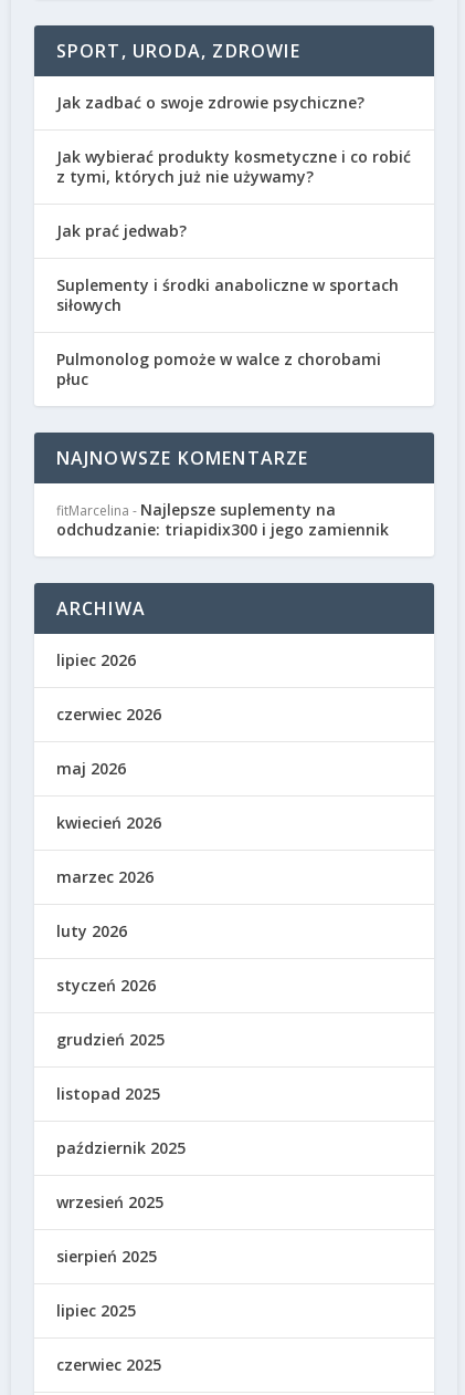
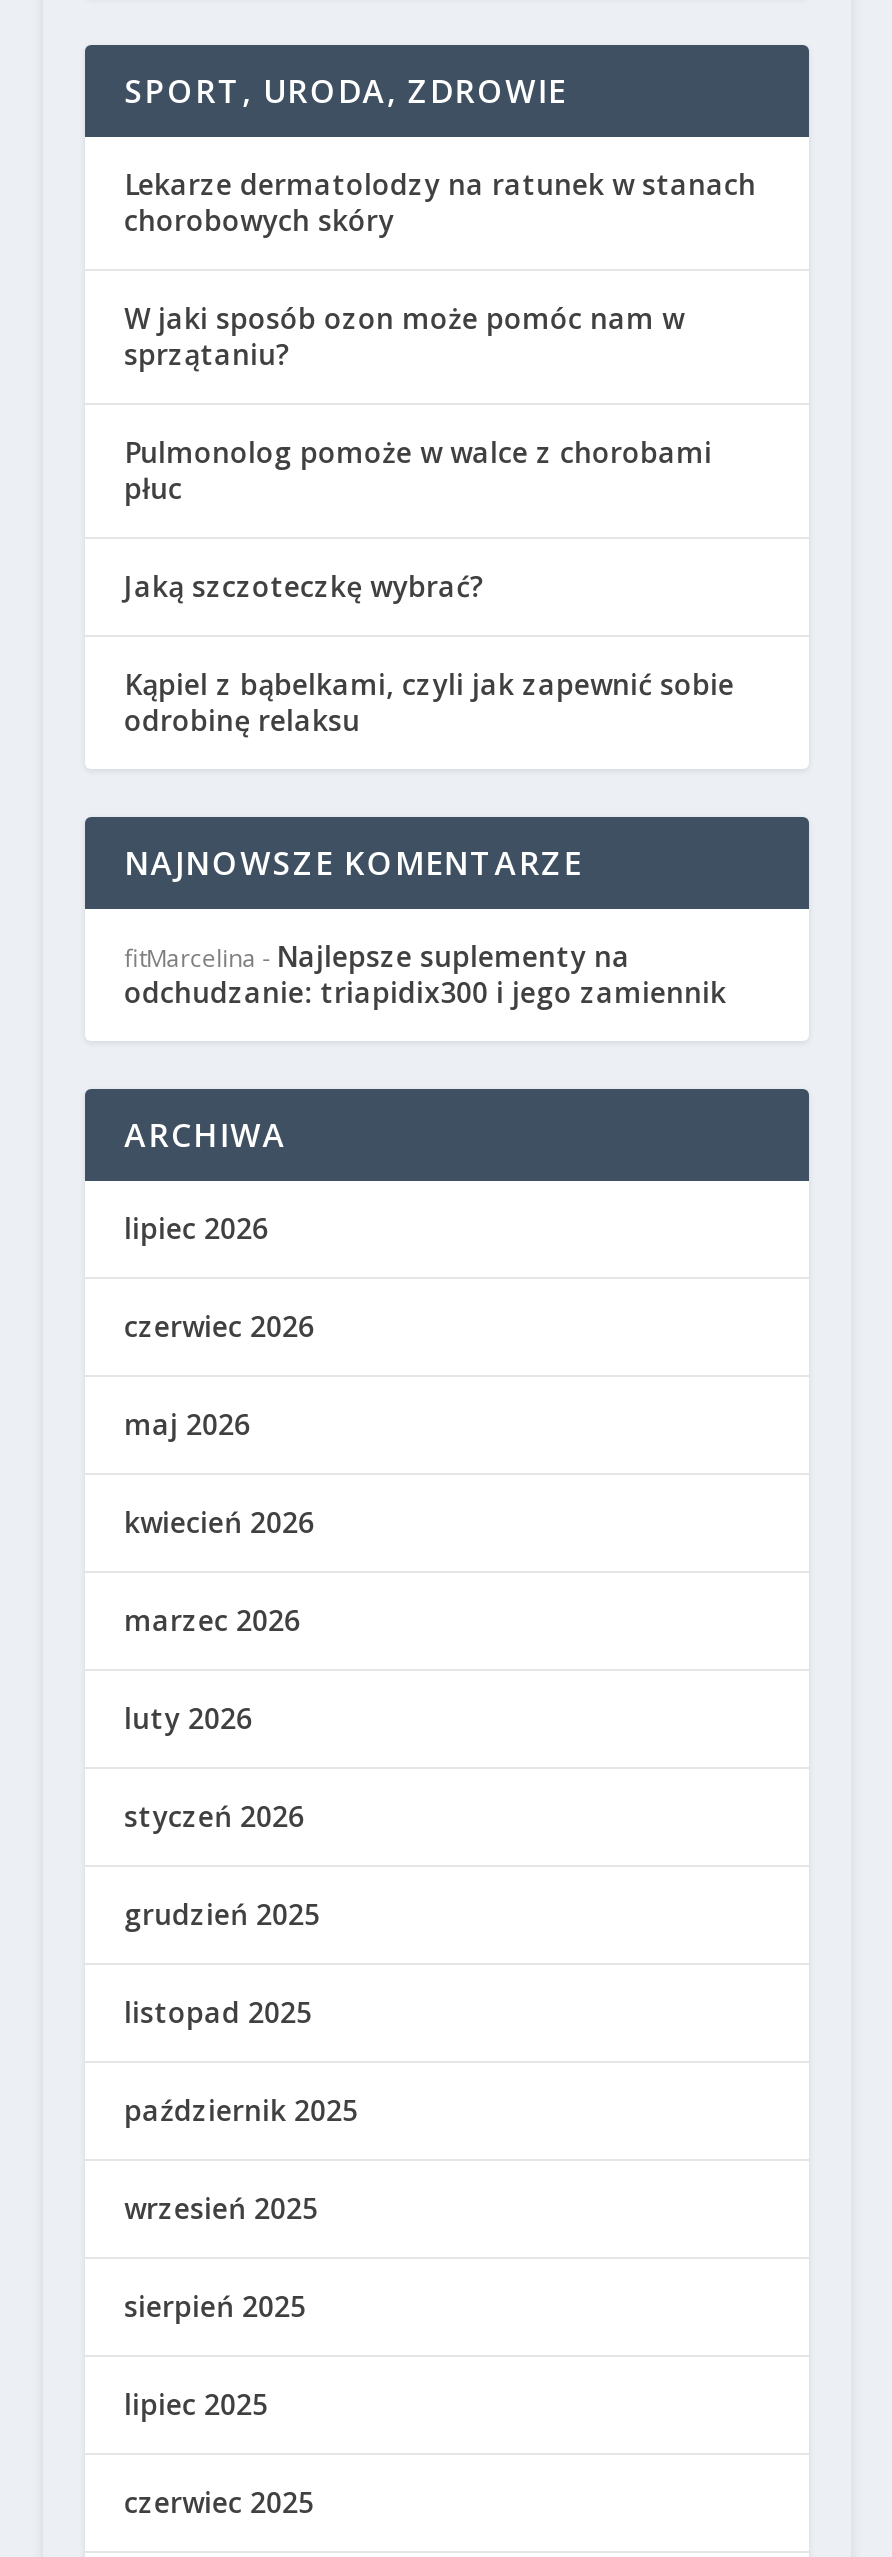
[56,91,410,315] Jak zadbać o swoje zdrowie psychiczne? | Jak wybierać produkty kosmetyczne i co robić | z tymi, których już nie używamy? | Jak prać jedwab? | Suplementy i środki anaboliczne w sportach | siłowych -> [124,165,756,373] Lekarze dermatolodzy na ratunek w stanach | chorobowych skóry | W jaki sposób ozon może pomóc nam w | sprzątaniu?
moved [56,348,381,389] -> [124,433,712,507]: Pulmonolog pomoże w walce z chorobami | płuc
none -> [124,567,734,739] Jaką szczoteczkę wybrać? | Kąpiel z bąbelkami, czyli jak zapewnić sobie | odrobinę relaksu

